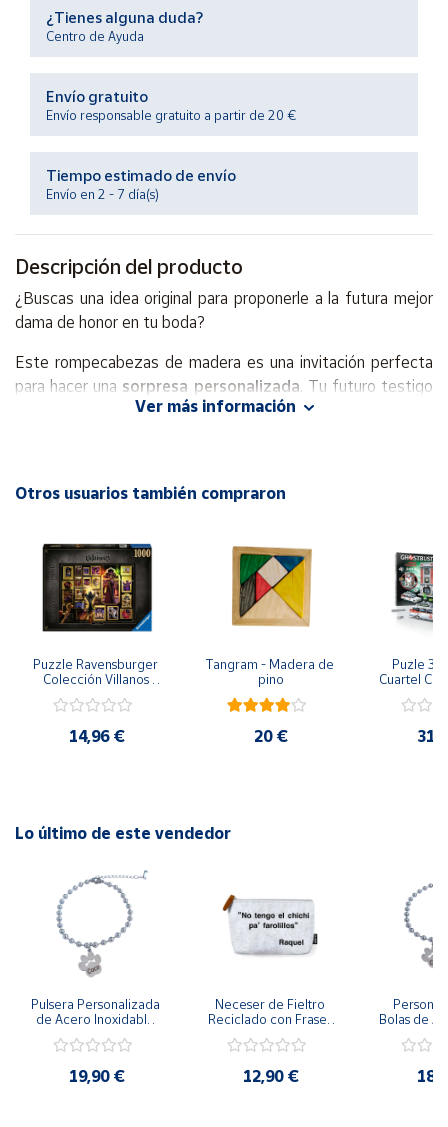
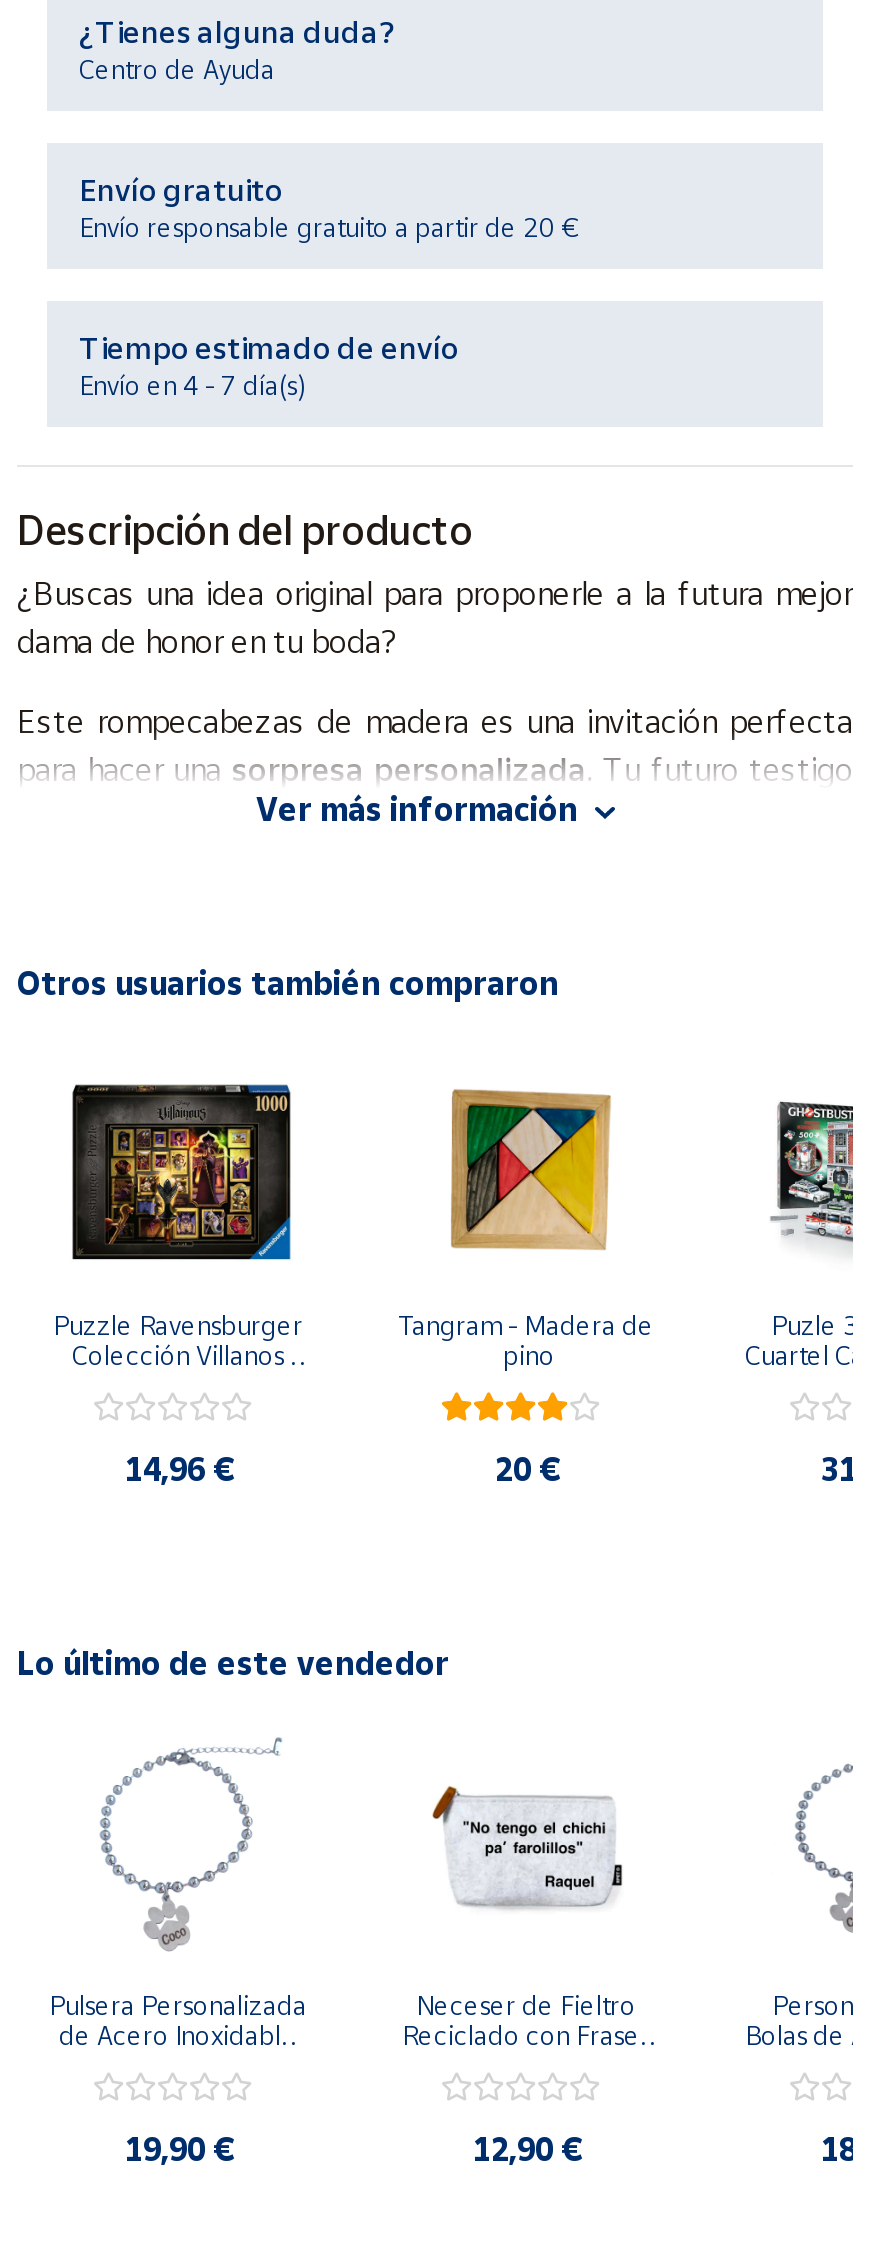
[46,186,159,202] Envío en 2 - 7 día(s) -> [79,370,305,402] Envío en 4 - 7 día(s)

